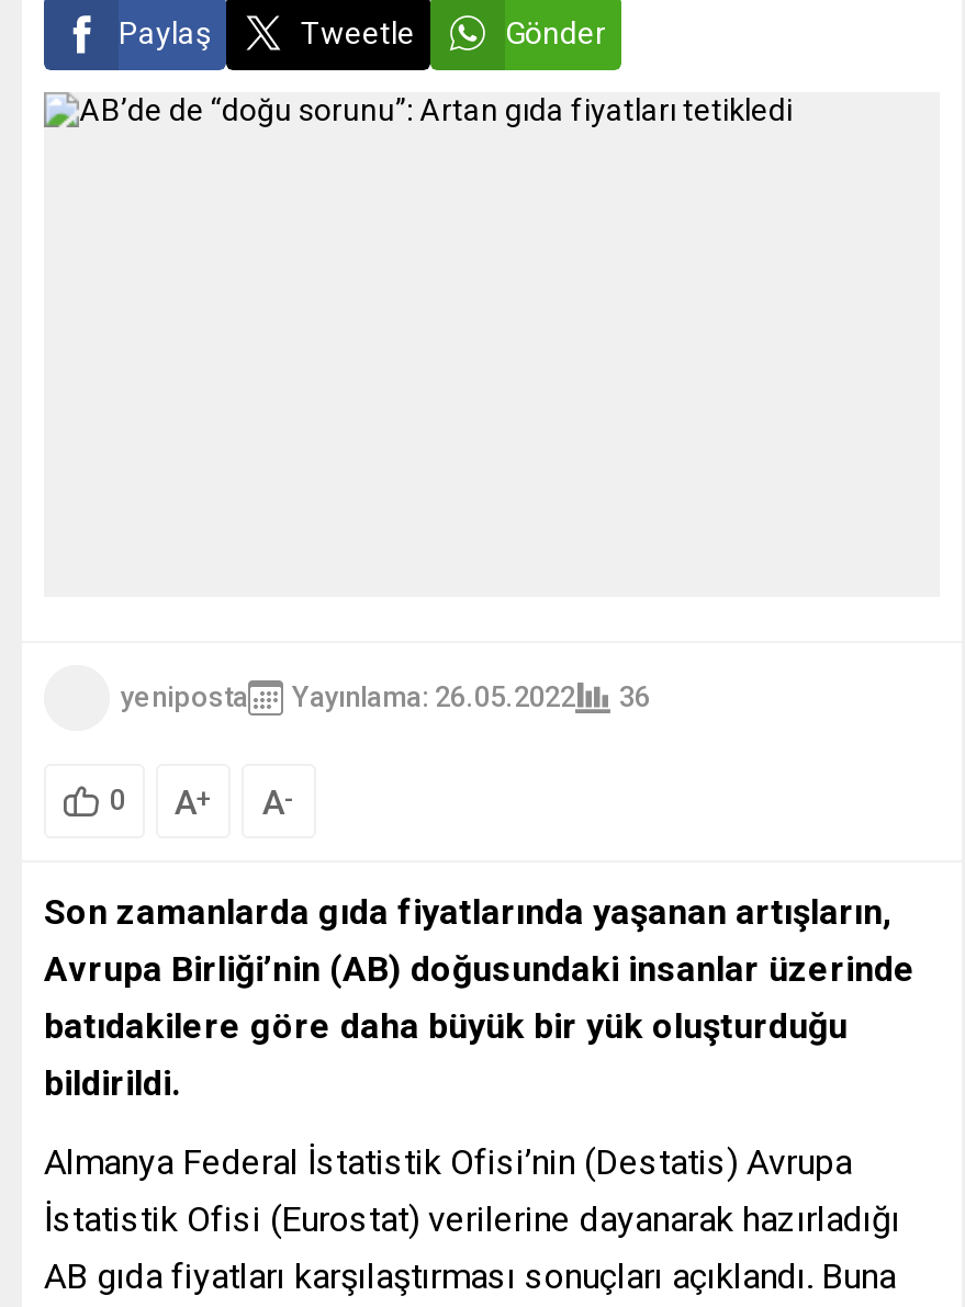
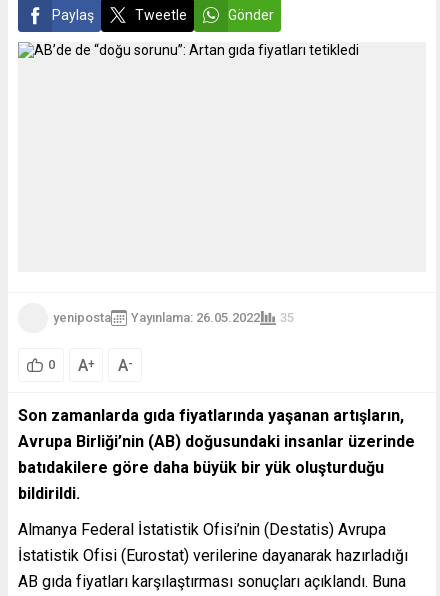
[121,681,650,714] yeniposta Yayınlama: 26.05.2022 36 -> [53,310,294,325] yeniposta Yayınlama: 26.05.2022 35

